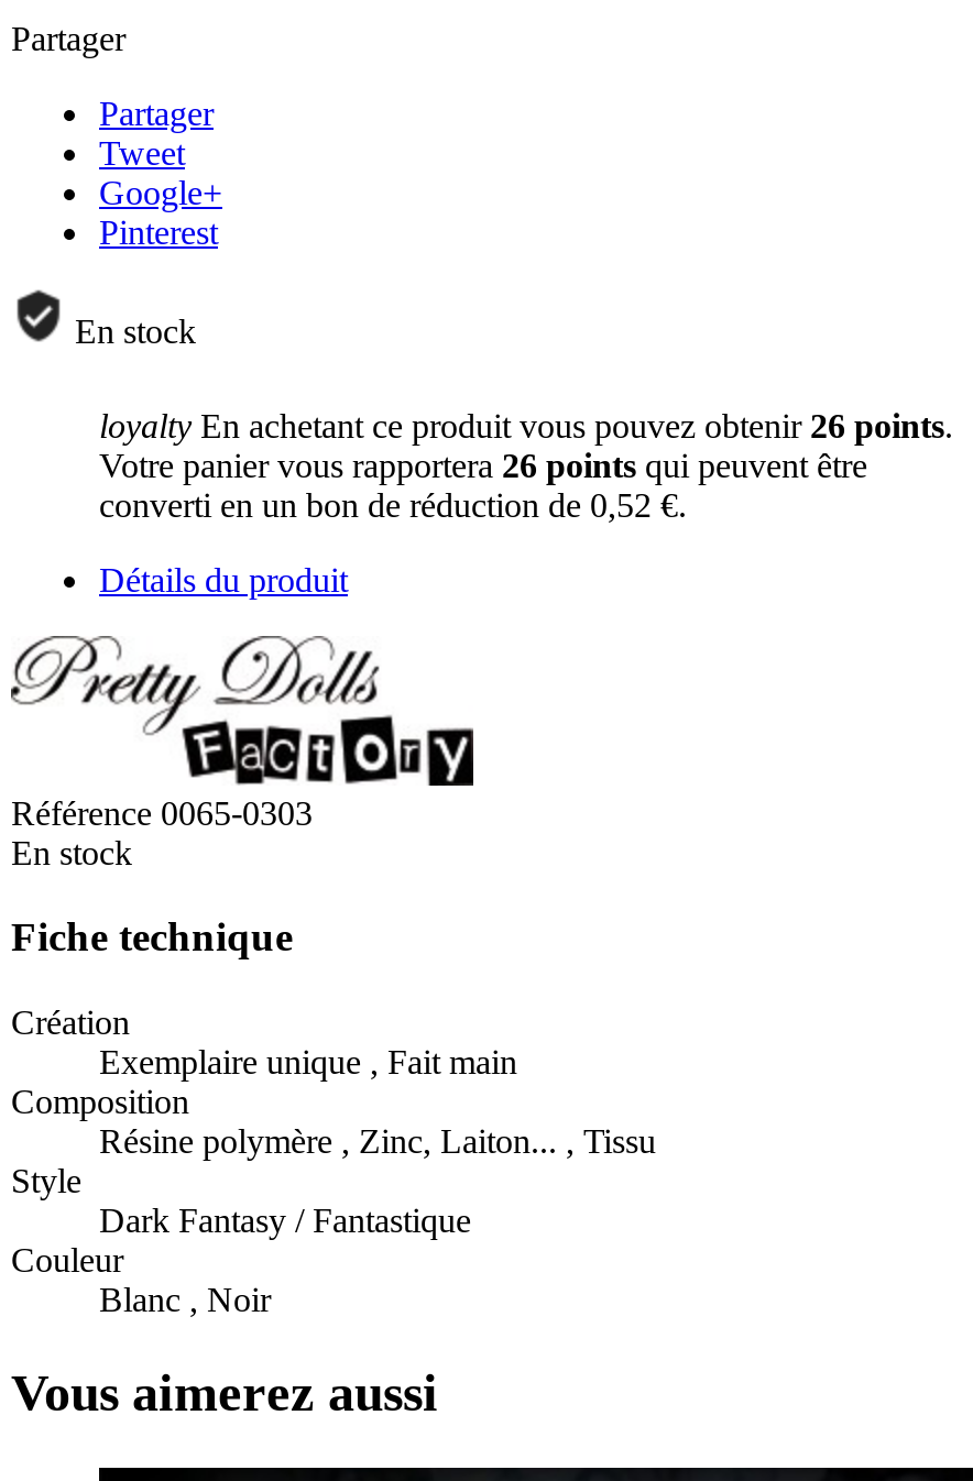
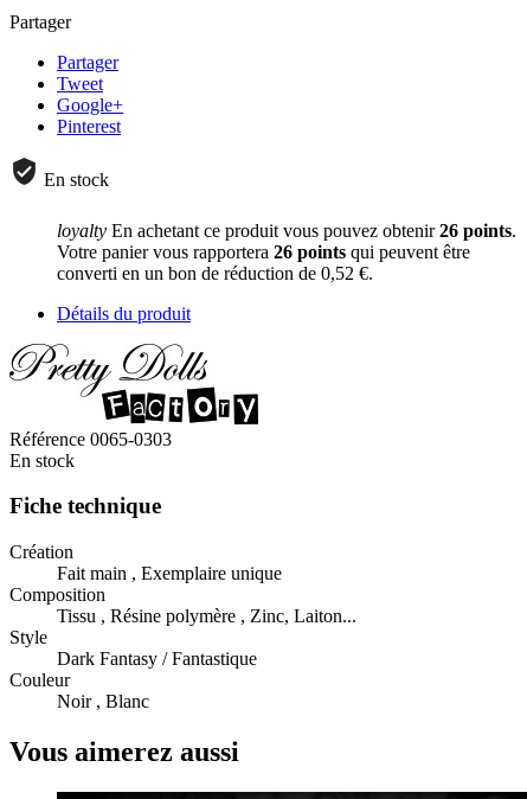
[99,1043,517,1081] Exemplaire unique , Fait main -> [57,563,282,583] Fait main , Exemplaire unique
[99,1123,656,1160] Résine polymère , Zinc, Laiton... , Tissu -> [57,606,356,626] Tissu , Résine polymère , Zinc, Laiton...
[99,1281,271,1318] Blanc , Noir -> [57,691,149,711] Noir , Blanc

